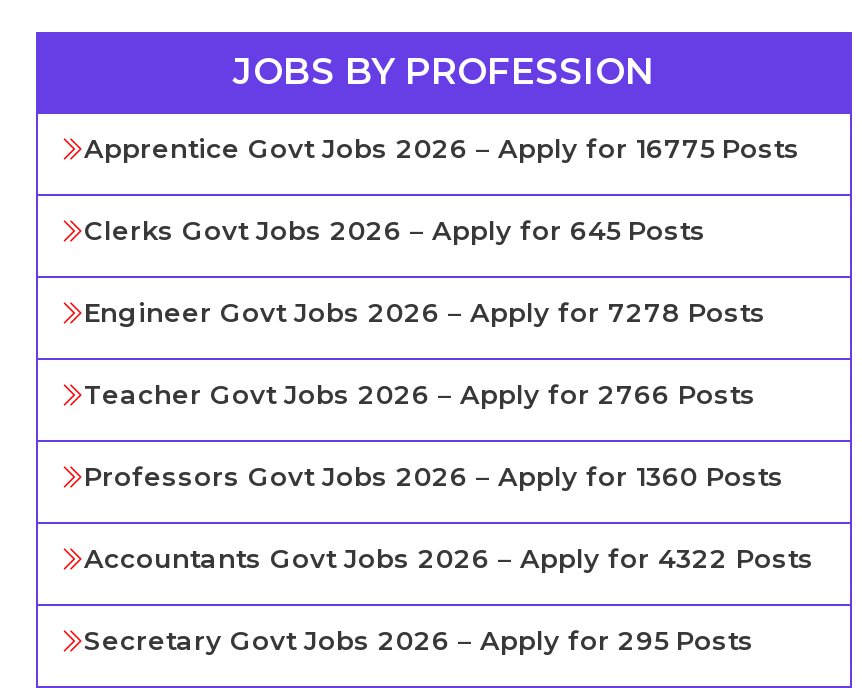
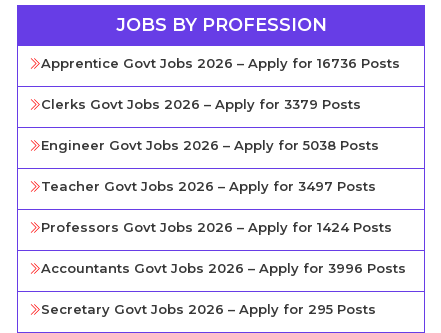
[84,132,800,164] Apprentice Govt Jobs 2026 – Apply for 16775 Posts -> [41,55,400,71] Apprentice Govt Jobs 2026 – Apply for 16736 Posts
[84,214,706,246] Clerks Govt Jobs 2026 – Apply for 645 Posts -> [41,96,361,112] Clerks Govt Jobs 2026 – Apply for 3379 Posts
[84,296,766,328] Engineer Govt Jobs 2026 – Apply for 7278 Posts -> [41,137,379,153] Engineer Govt Jobs 2026 – Apply for 5038 Posts
[84,378,756,410] Teacher Govt Jobs 2026 – Apply for 2766 Posts -> [41,178,376,194] Teacher Govt Jobs 2026 – Apply for 3497 Posts
[84,460,784,492] Professors Govt Jobs 2026 – Apply for 1360 Posts -> [41,219,392,235] Professors Govt Jobs 2026 – Apply for 1424 Posts
[84,542,814,574] Accountants Govt Jobs 2026 – Apply for 4322 Posts -> [41,260,406,276] Accountants Govt Jobs 2026 – Apply for 3996 Posts

